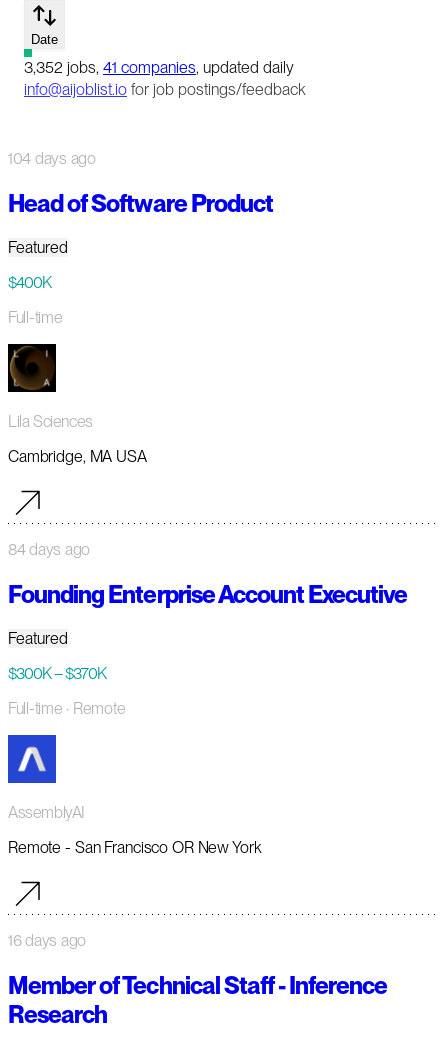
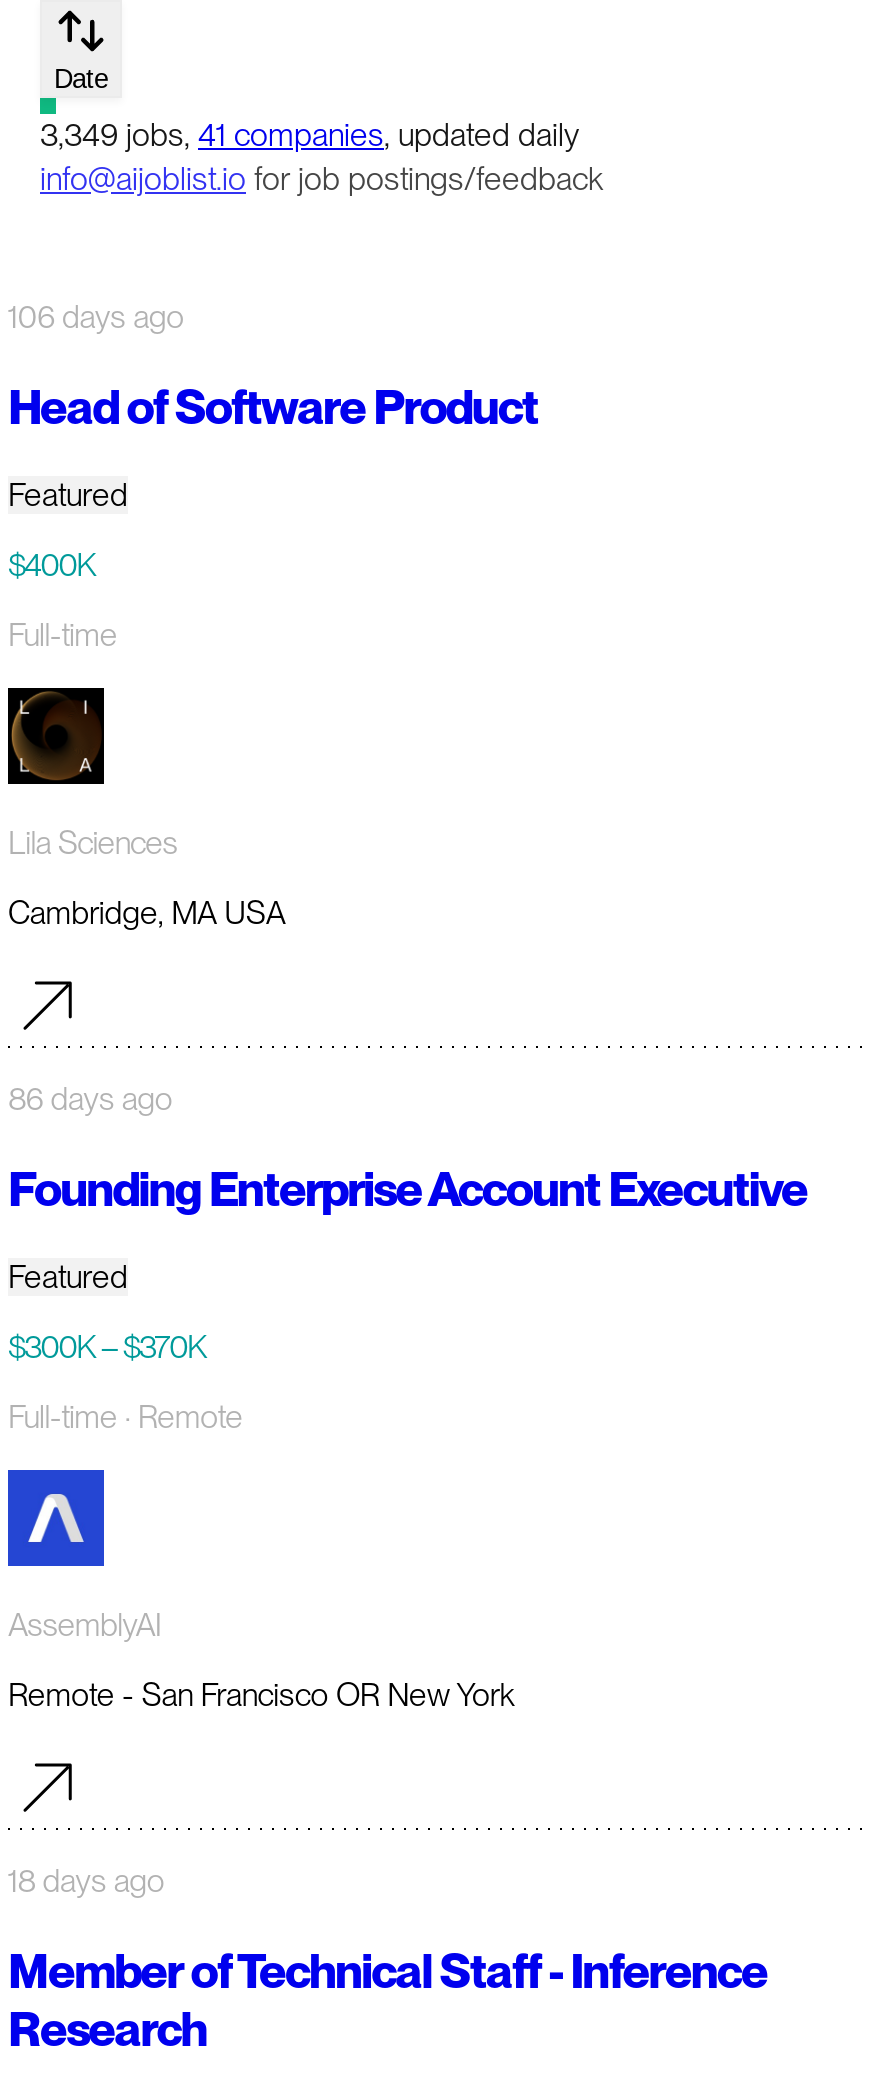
[24,58,294,77] 3,352 jobs, 41 companies, updated daily -> [40,116,580,154] 3,349 jobs, 41 companies, updated daily
[8,149,96,168] 104 days ago -> [8,298,184,336] 106 days ago
[8,540,90,559] 84 days ago -> [8,1080,172,1118] 86 days ago
[8,931,86,950] 16 days ago -> [8,1861,164,1899] 18 days ago

